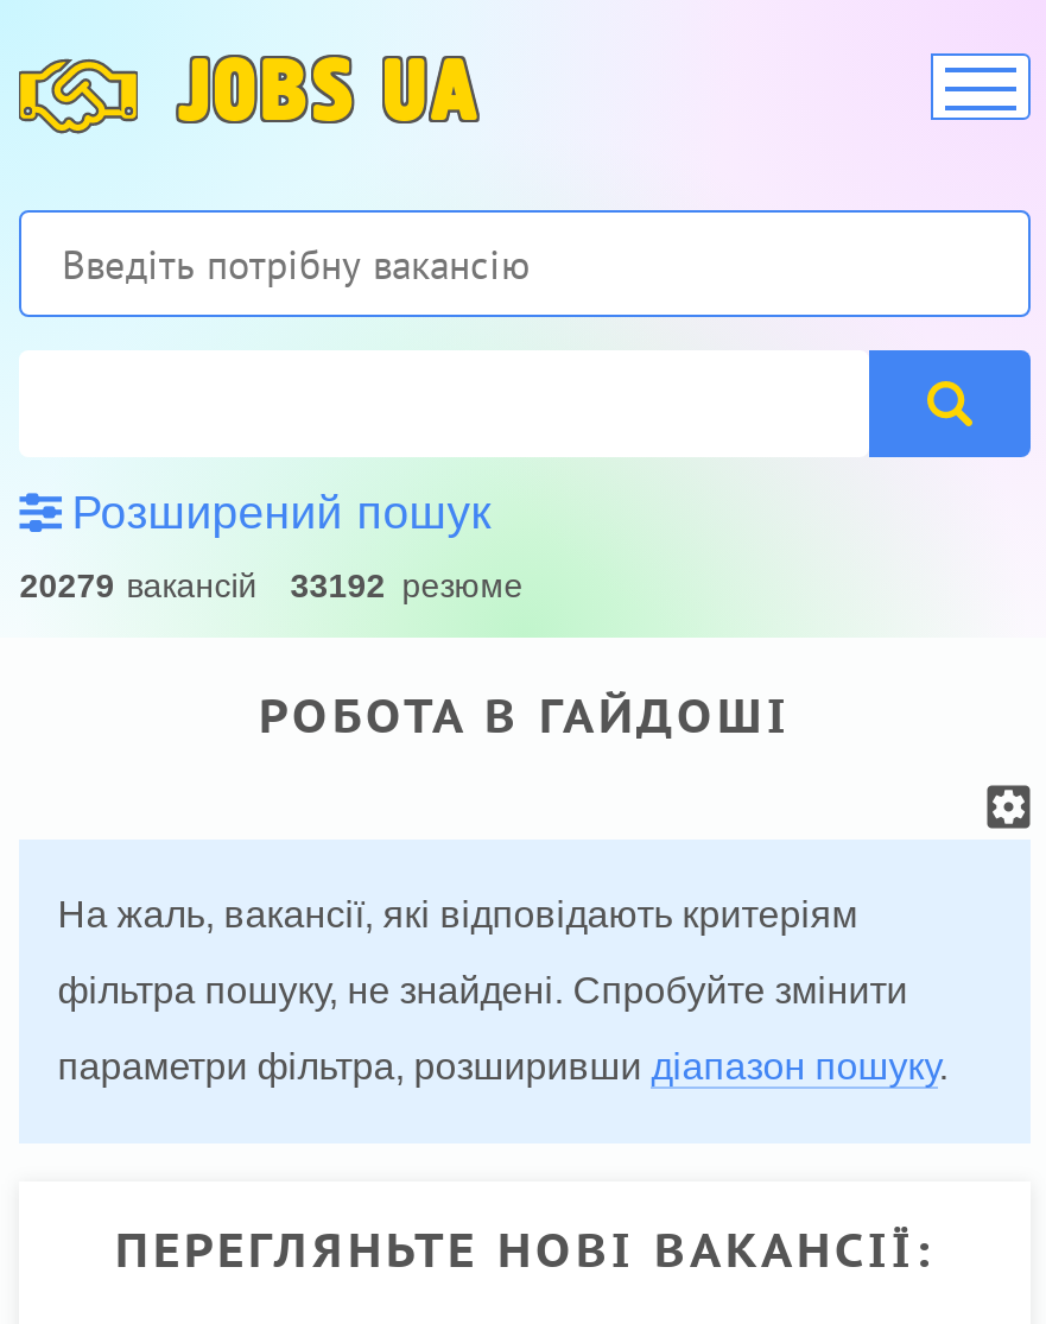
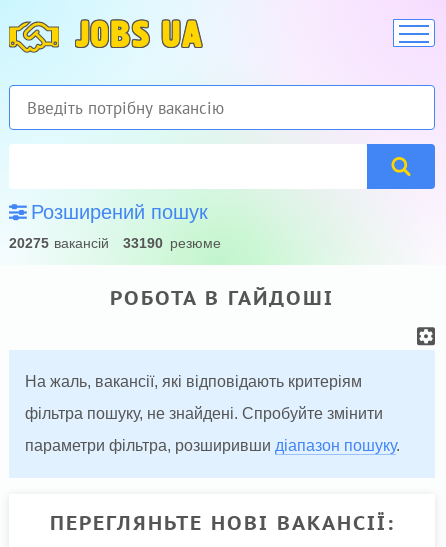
[19,566,257,604] 20279 вакансій -> [9,235,109,251] 20275 вакансій
[290,566,523,604] 33192 резюме -> [123,235,221,251] 33190 резюме

